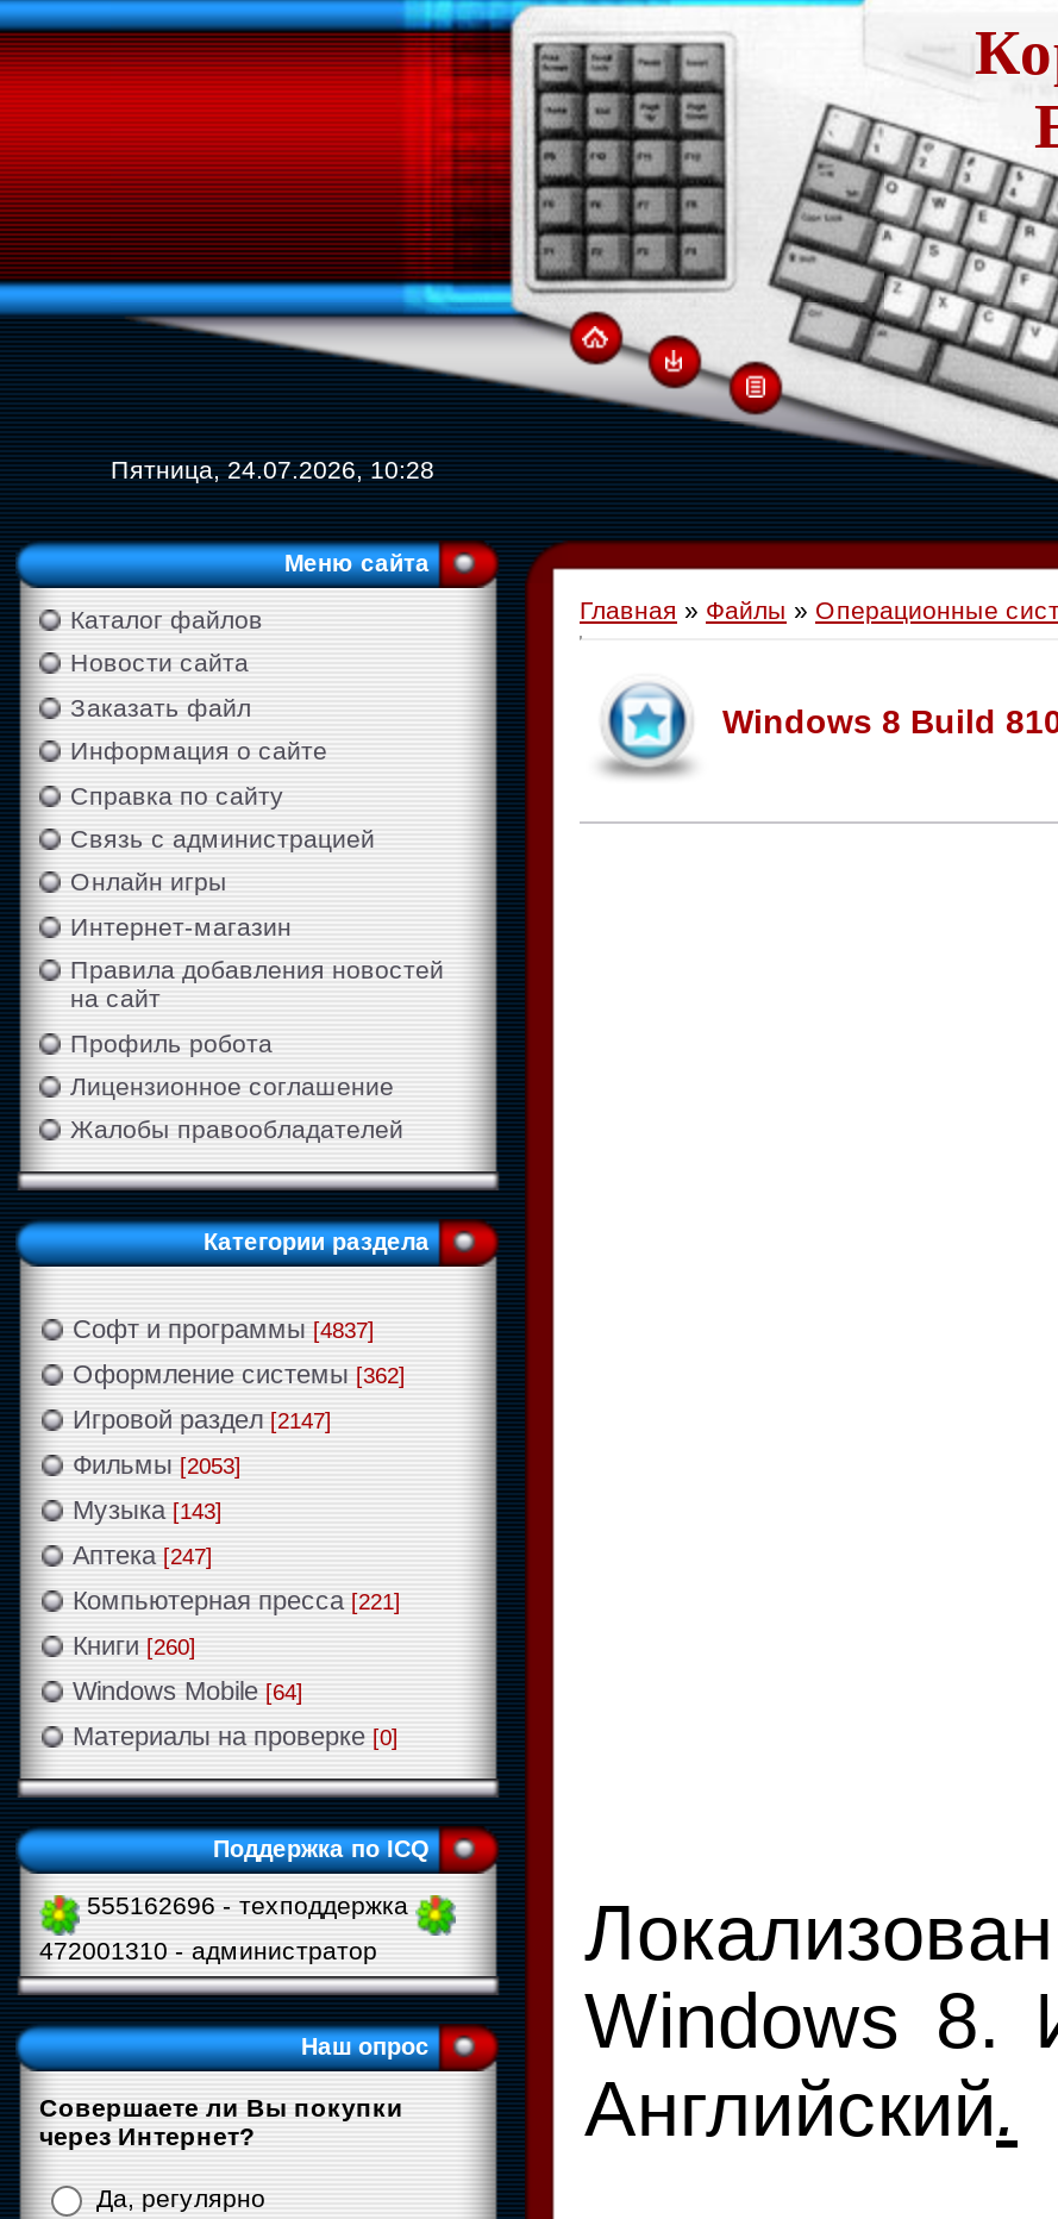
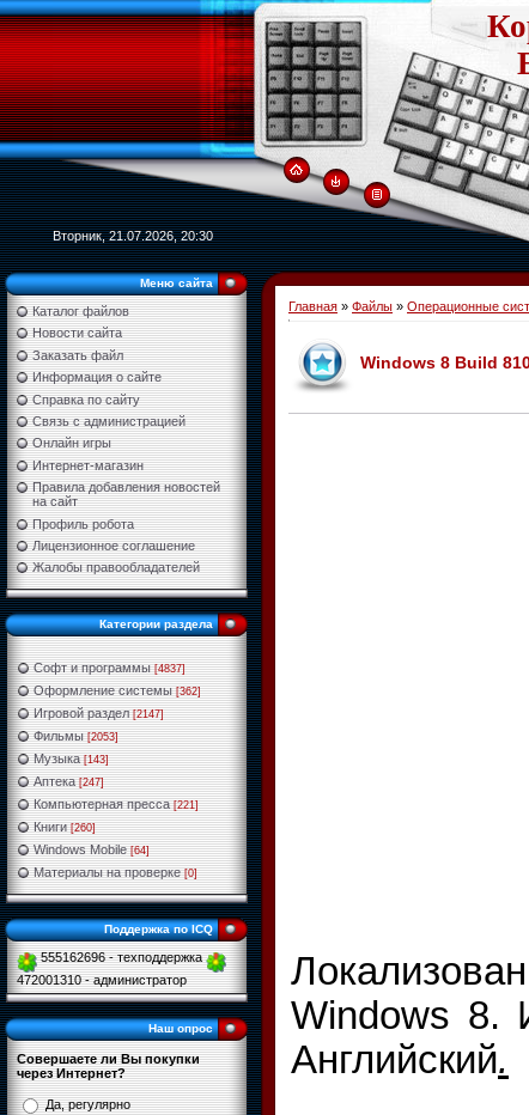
[111,455,434,483] Пятница, 24.07.2026, 10:28 -> [53,229,213,243] Вторник, 21.07.2026, 20:30

